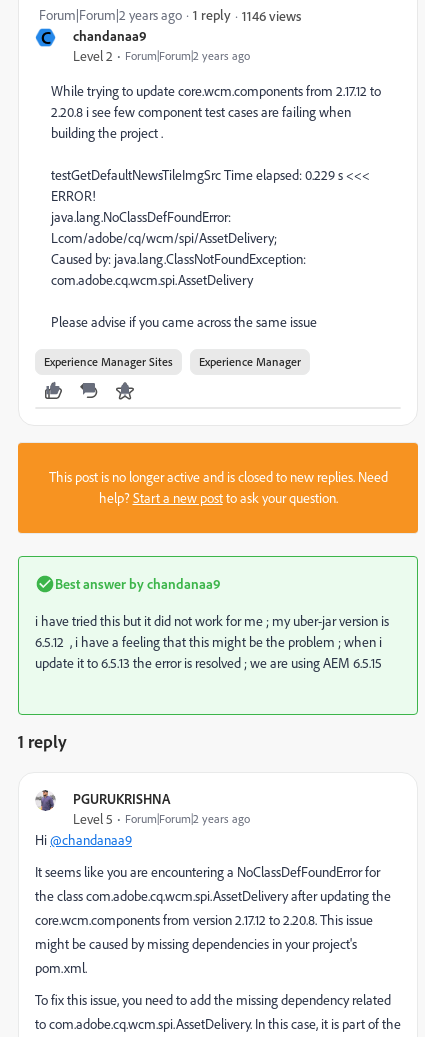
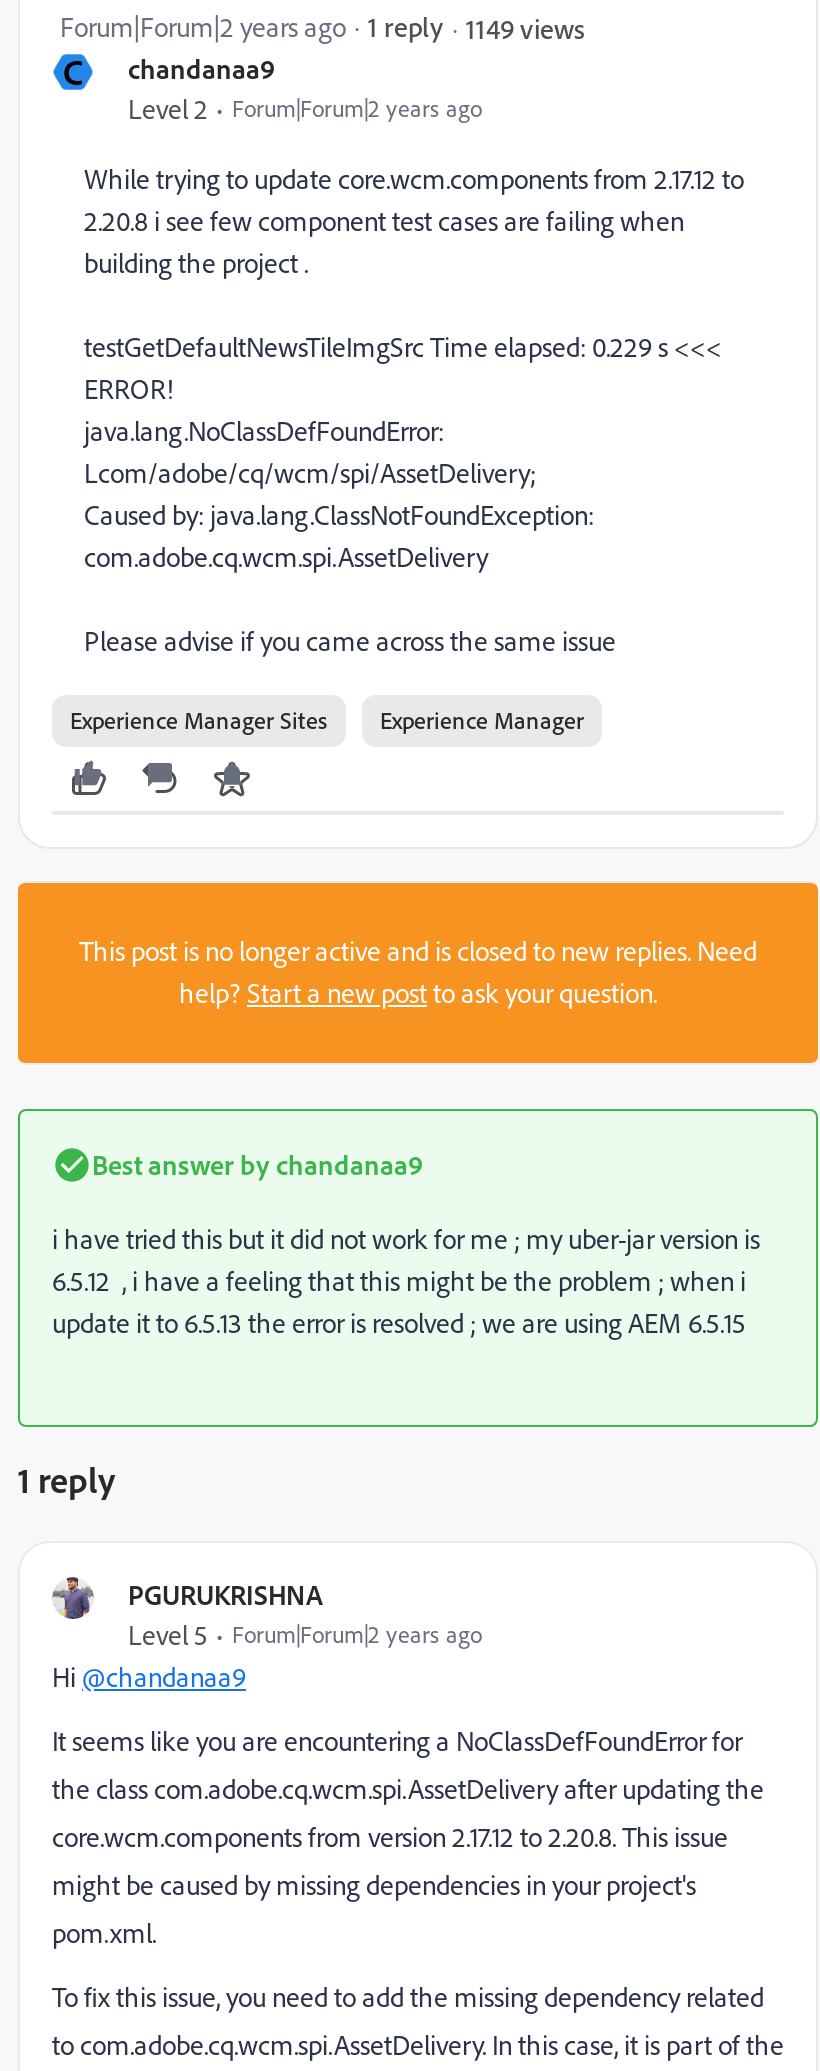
[242,6,301,23] 1146 views -> [466,10,584,44] 1149 views

